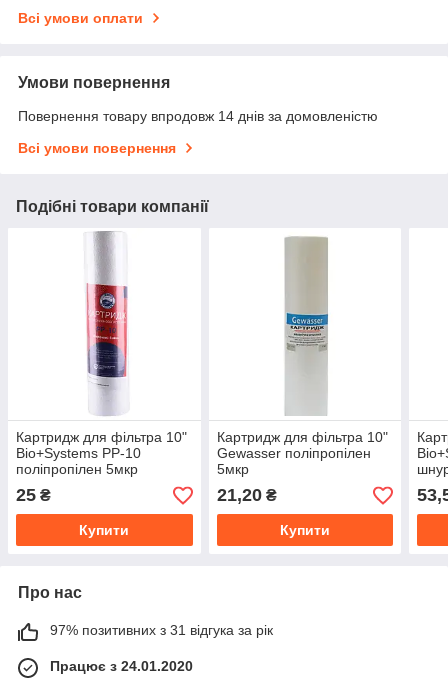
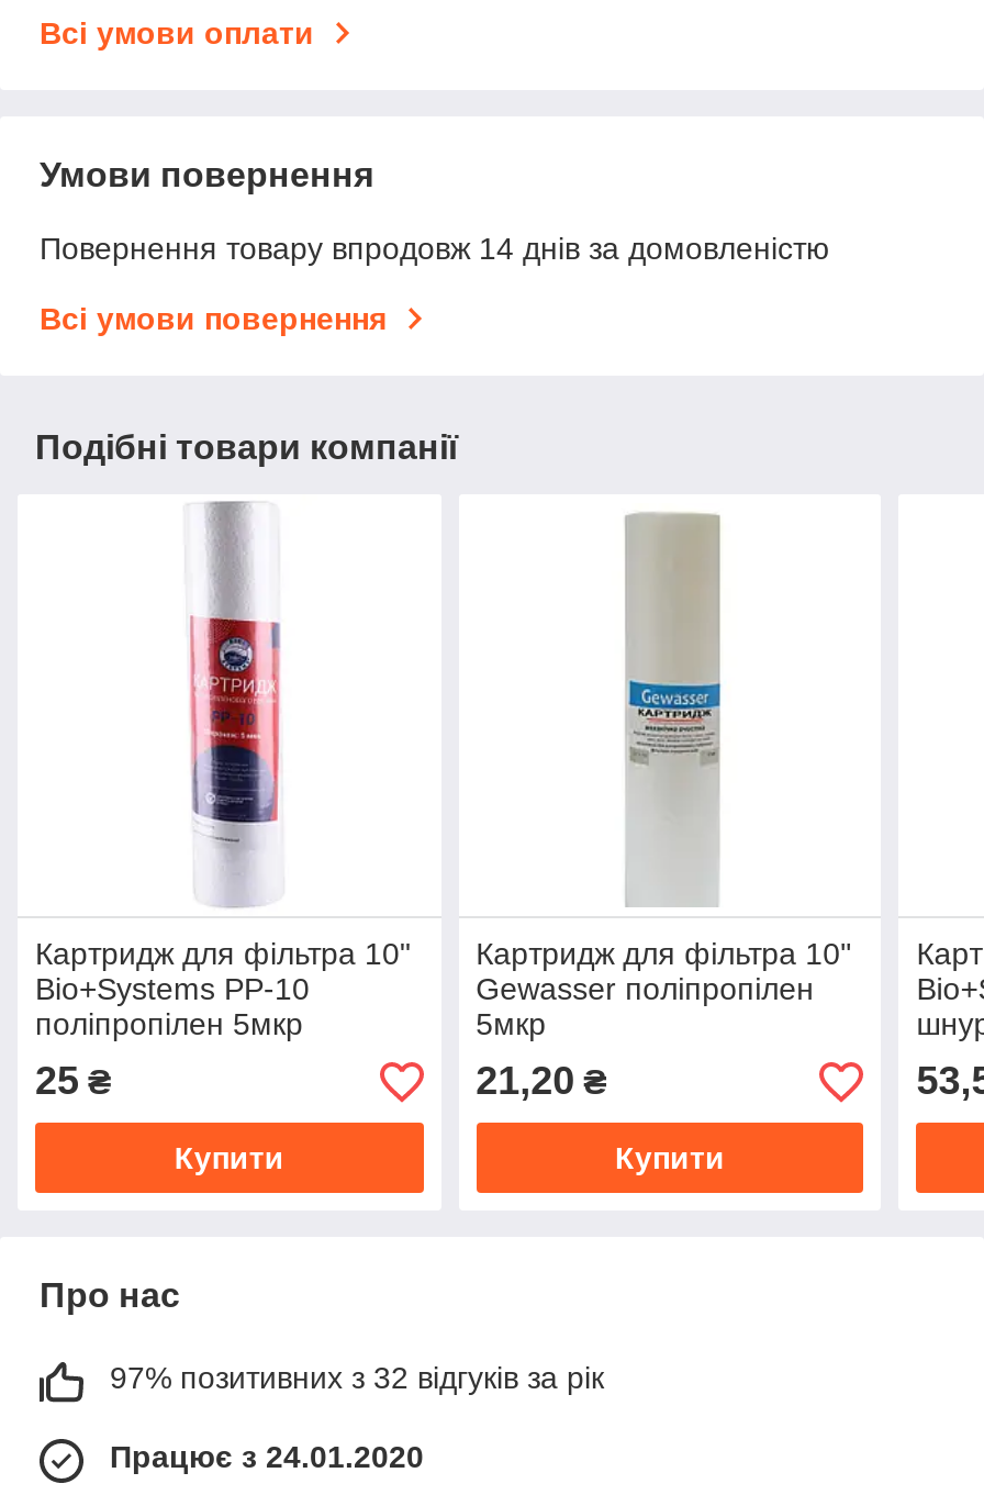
[50,622,273,638] 97% позитивних з 31 відгука за рік -> [110,1361,604,1396] 97% позитивних з 32 відгуків за рік

